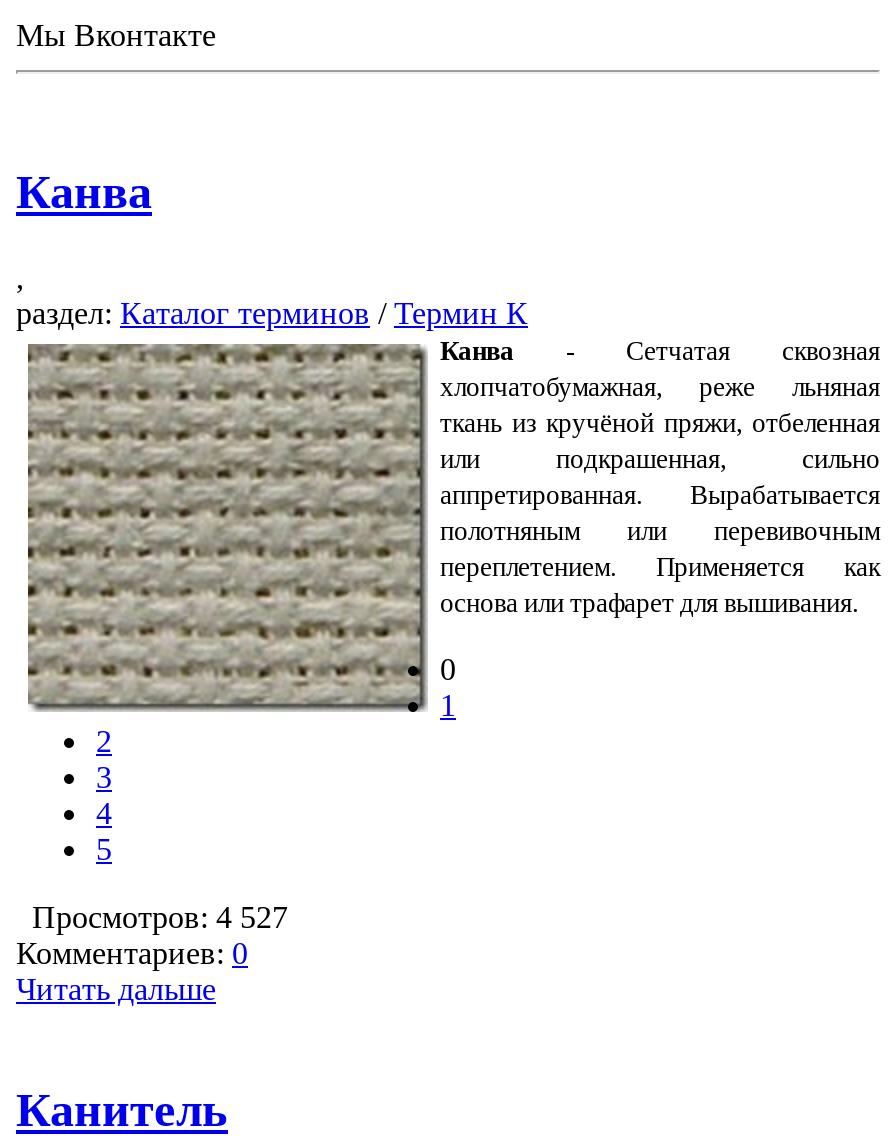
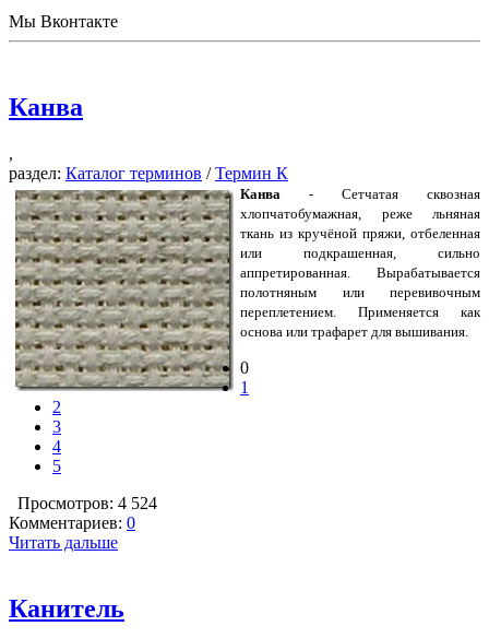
[16,900,288,934] Просмотров: 4 527 -> [9,494,157,512] Просмотров: 4 524

